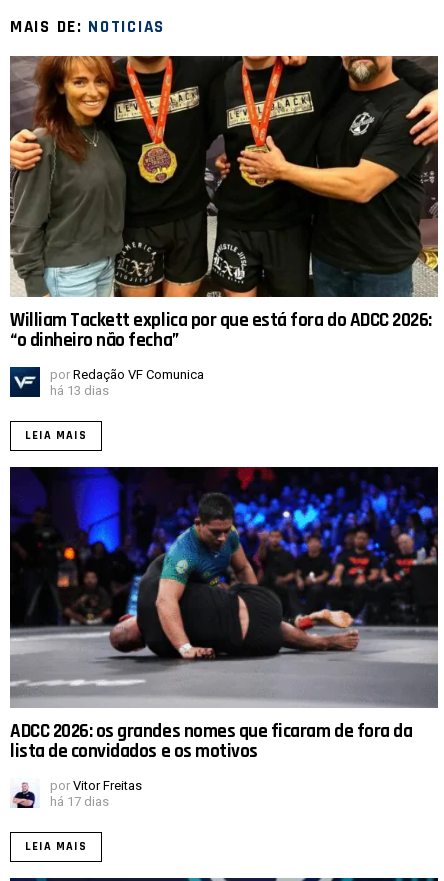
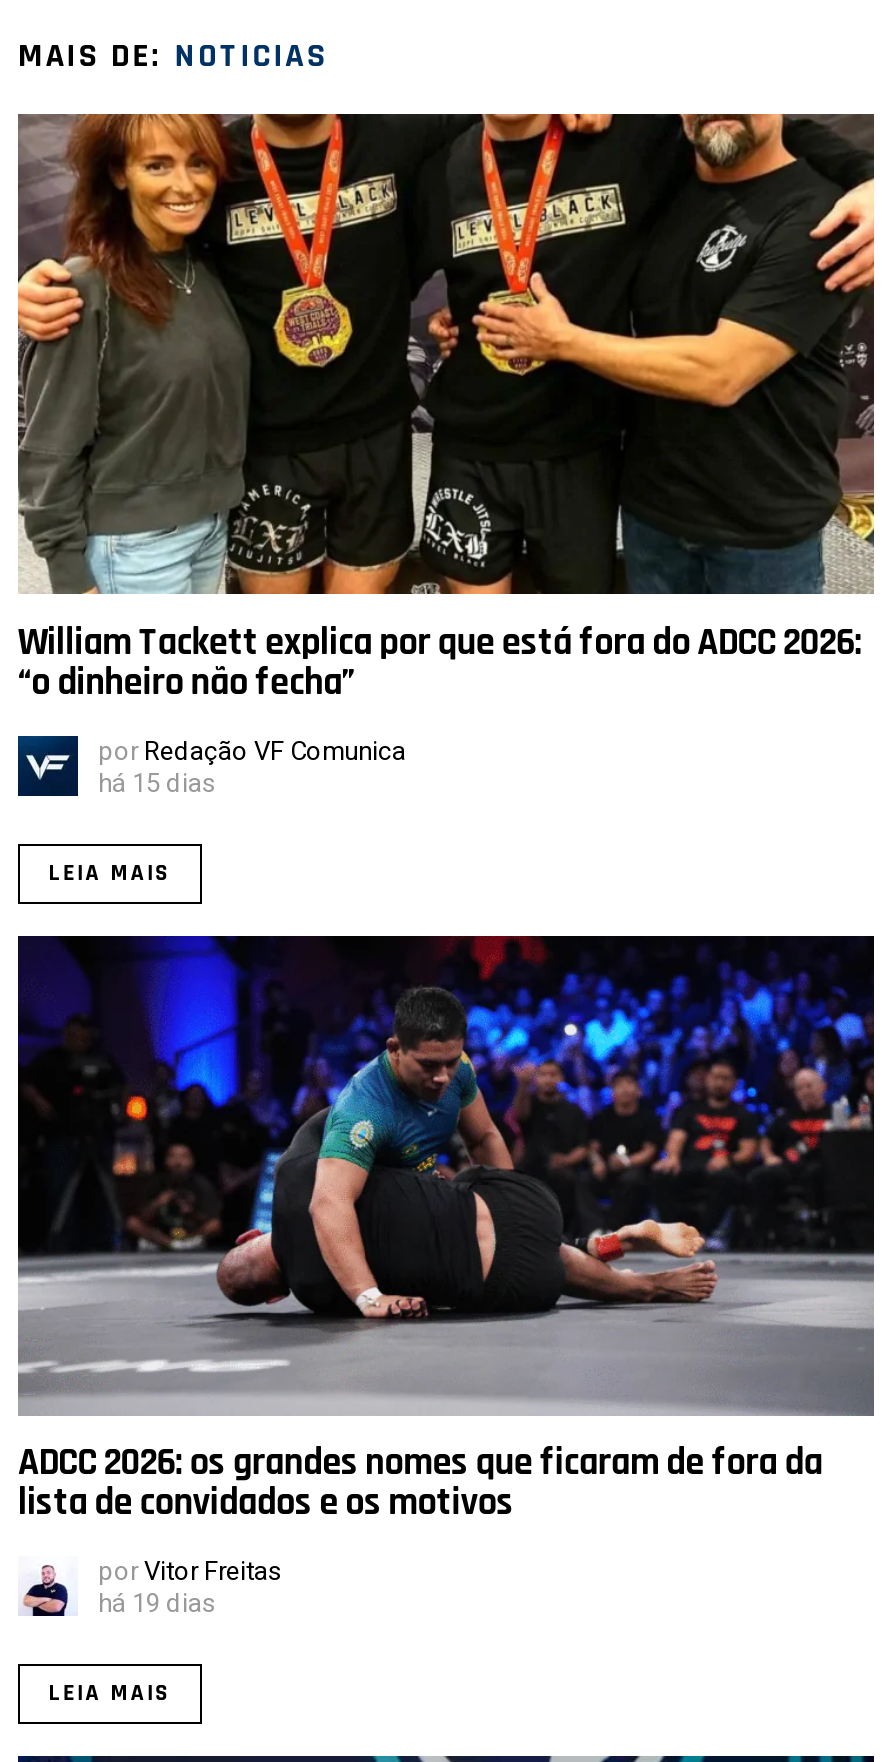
[50,383,109,398] há 13 dias -> [98,768,216,798] há 15 dias
[50,794,109,809] há 17 dias -> [98,1589,216,1619] há 19 dias

